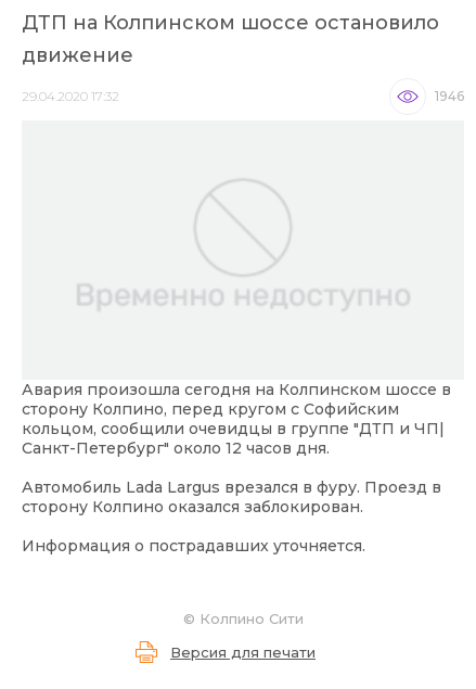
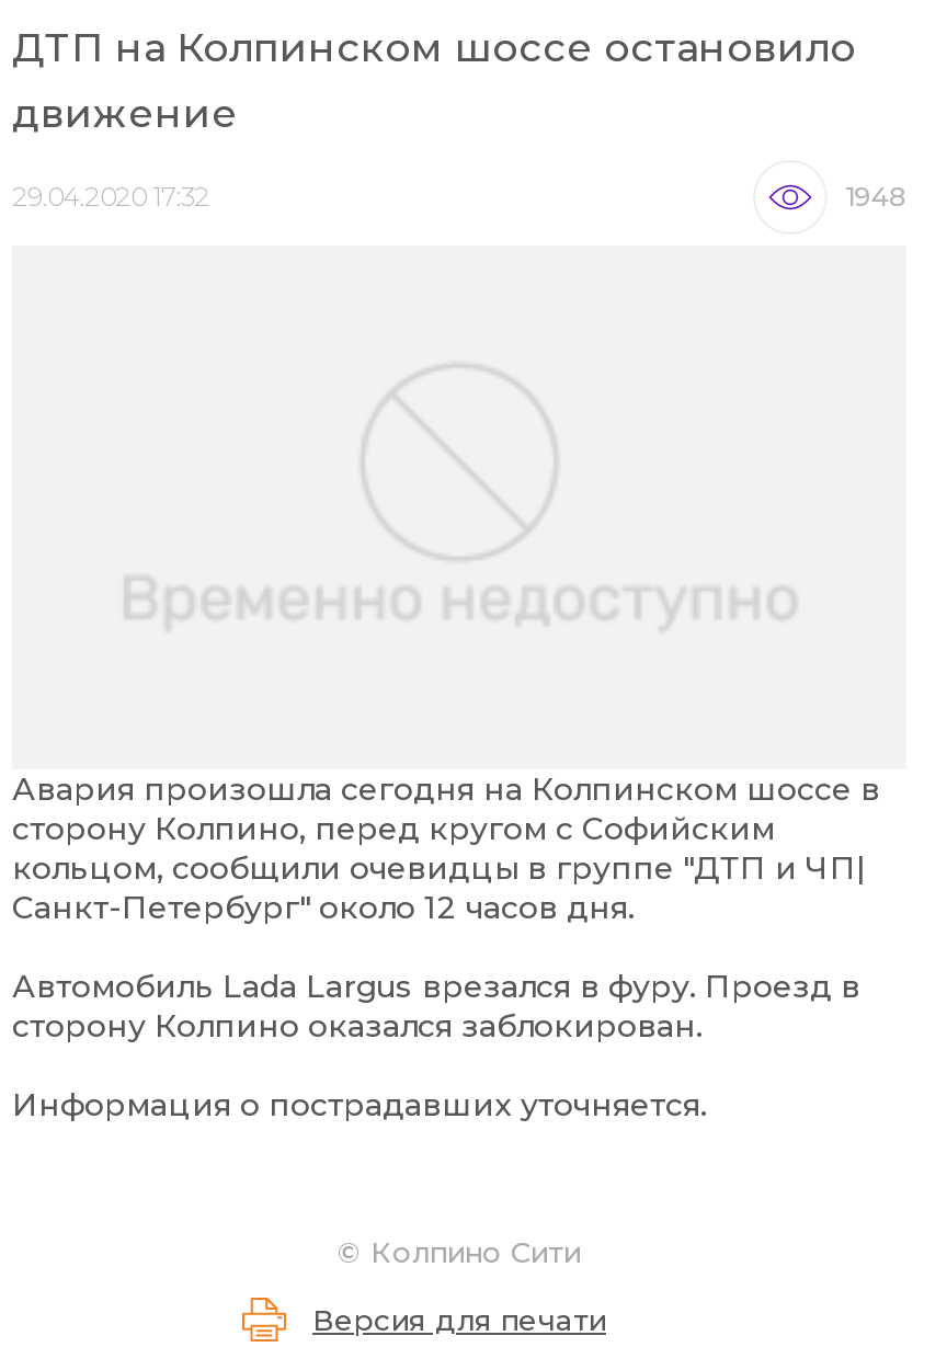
[435,88,464,104] 1946 -> [845,180,906,213] 1948

